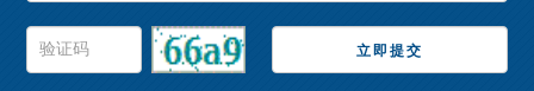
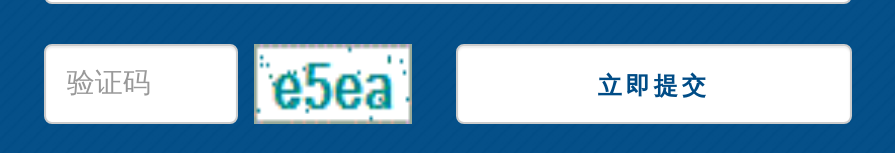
[155,28,243,71] [image] -> [258,50,410,120] [image]

